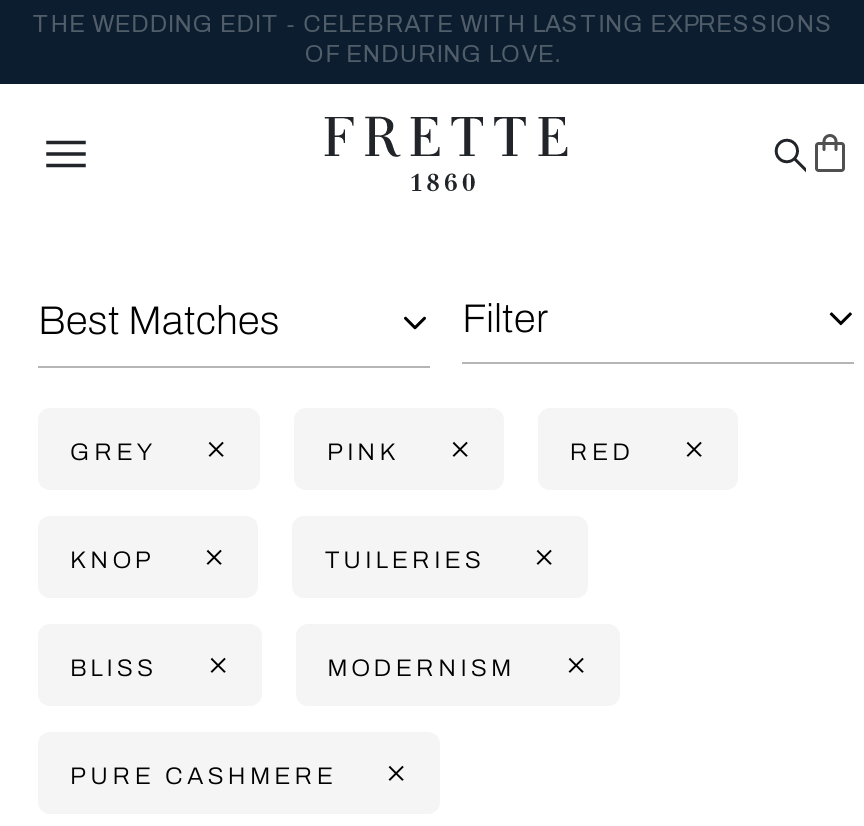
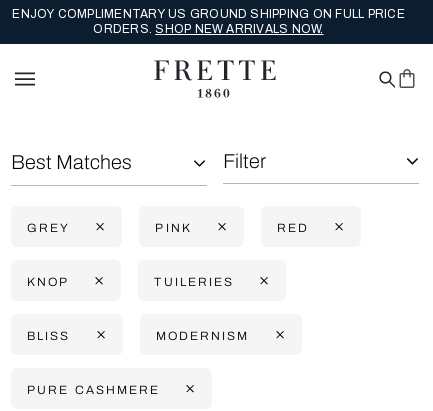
[32,10,834,68] THE WEDDING EDIT - CELEBRATE WITH LASTING EXPRESSIONS | OF ENDURING LOVE. -> [12,7,405,36] ENJOY COMPLIMENTARY US GROUND SHIPPING ON FULL PRICE | ORDERS. SHOP NEW ARRIVALS NOW.

